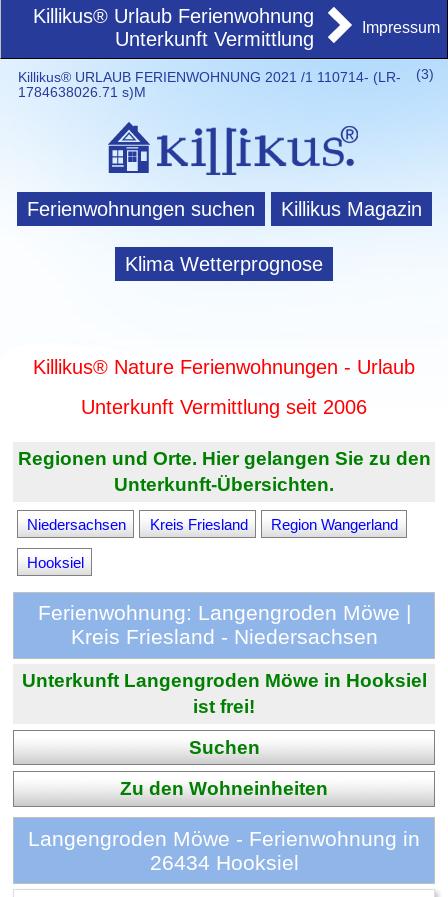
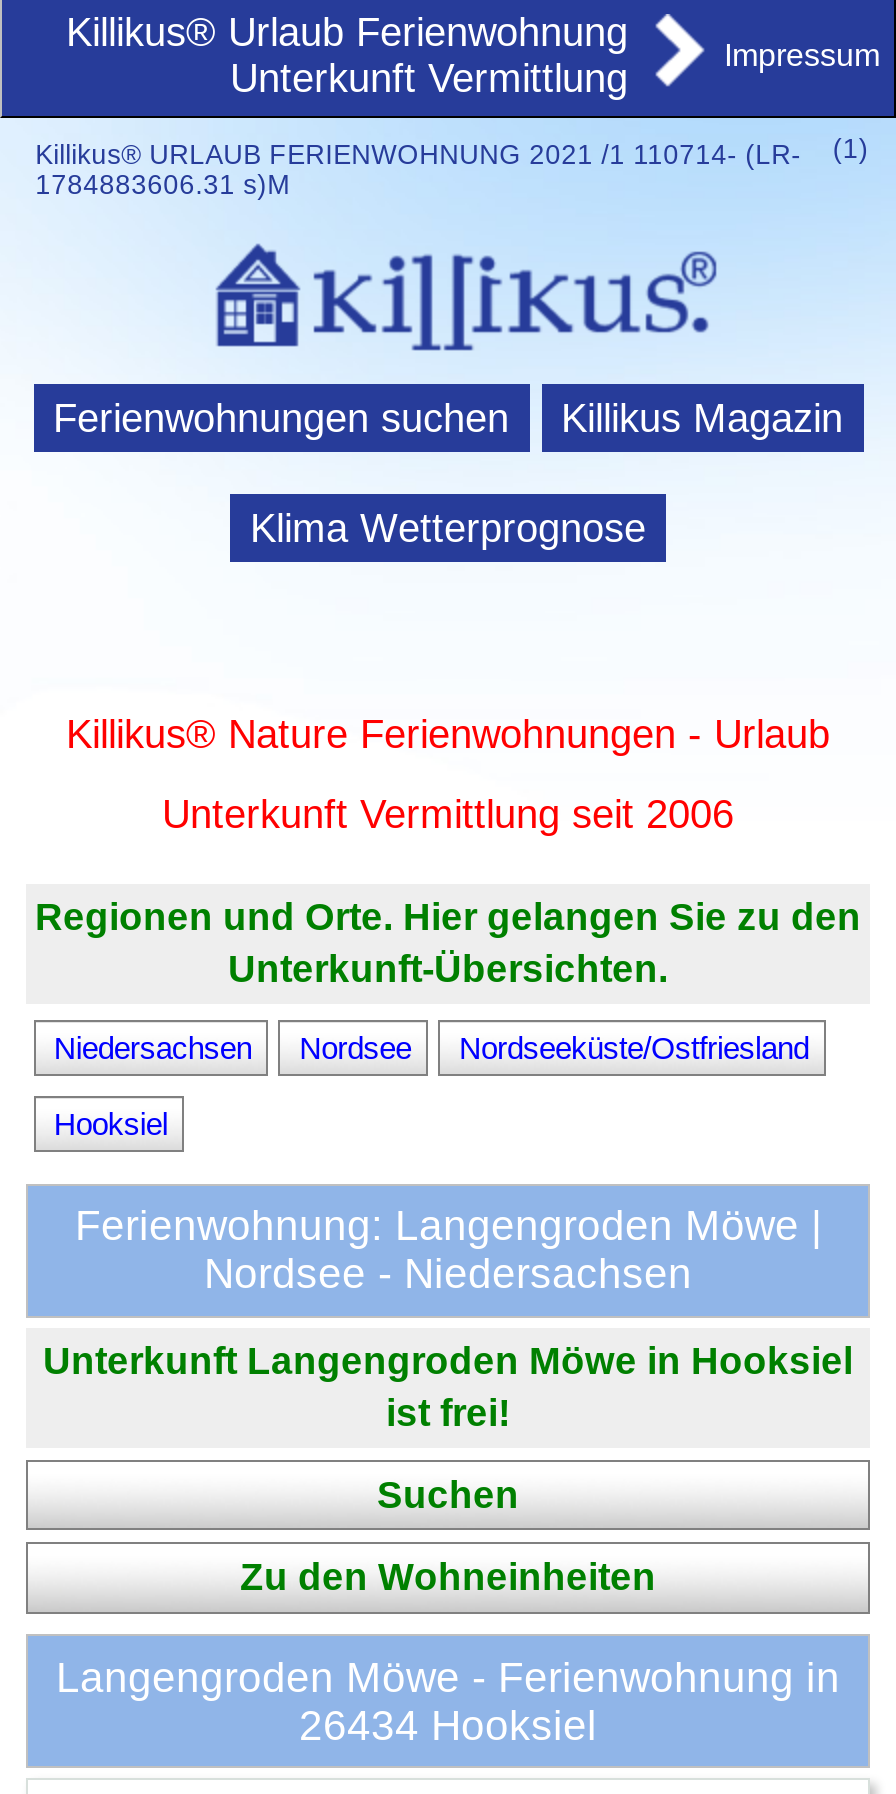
[18,67,434,85] Killikus® URLAUB FERIENWOHNUNG 2021 /1 110714- (LR- (3) -> [35,134,869,169] Killikus® URLAUB FERIENWOHNUNG 2021 /1 110714- (LR- (1)
[18,85,146,100] 1784638026.71 s)M -> [35,169,291,199] 1784883606.31 s)M
[150,516,398,533] Kreis Friesland | Region Wangerland -> [299,1031,809,1065] Nordsee | Nordseeküste/Ostfriesland
[70,625,377,648] Kreis Friesland - Niedersachsen -> [204,1251,692,1297] Nordsee - Niedersachsen

